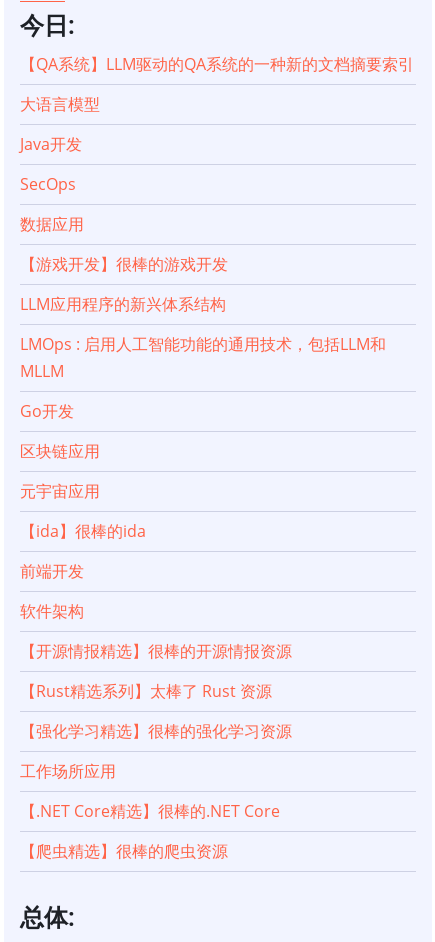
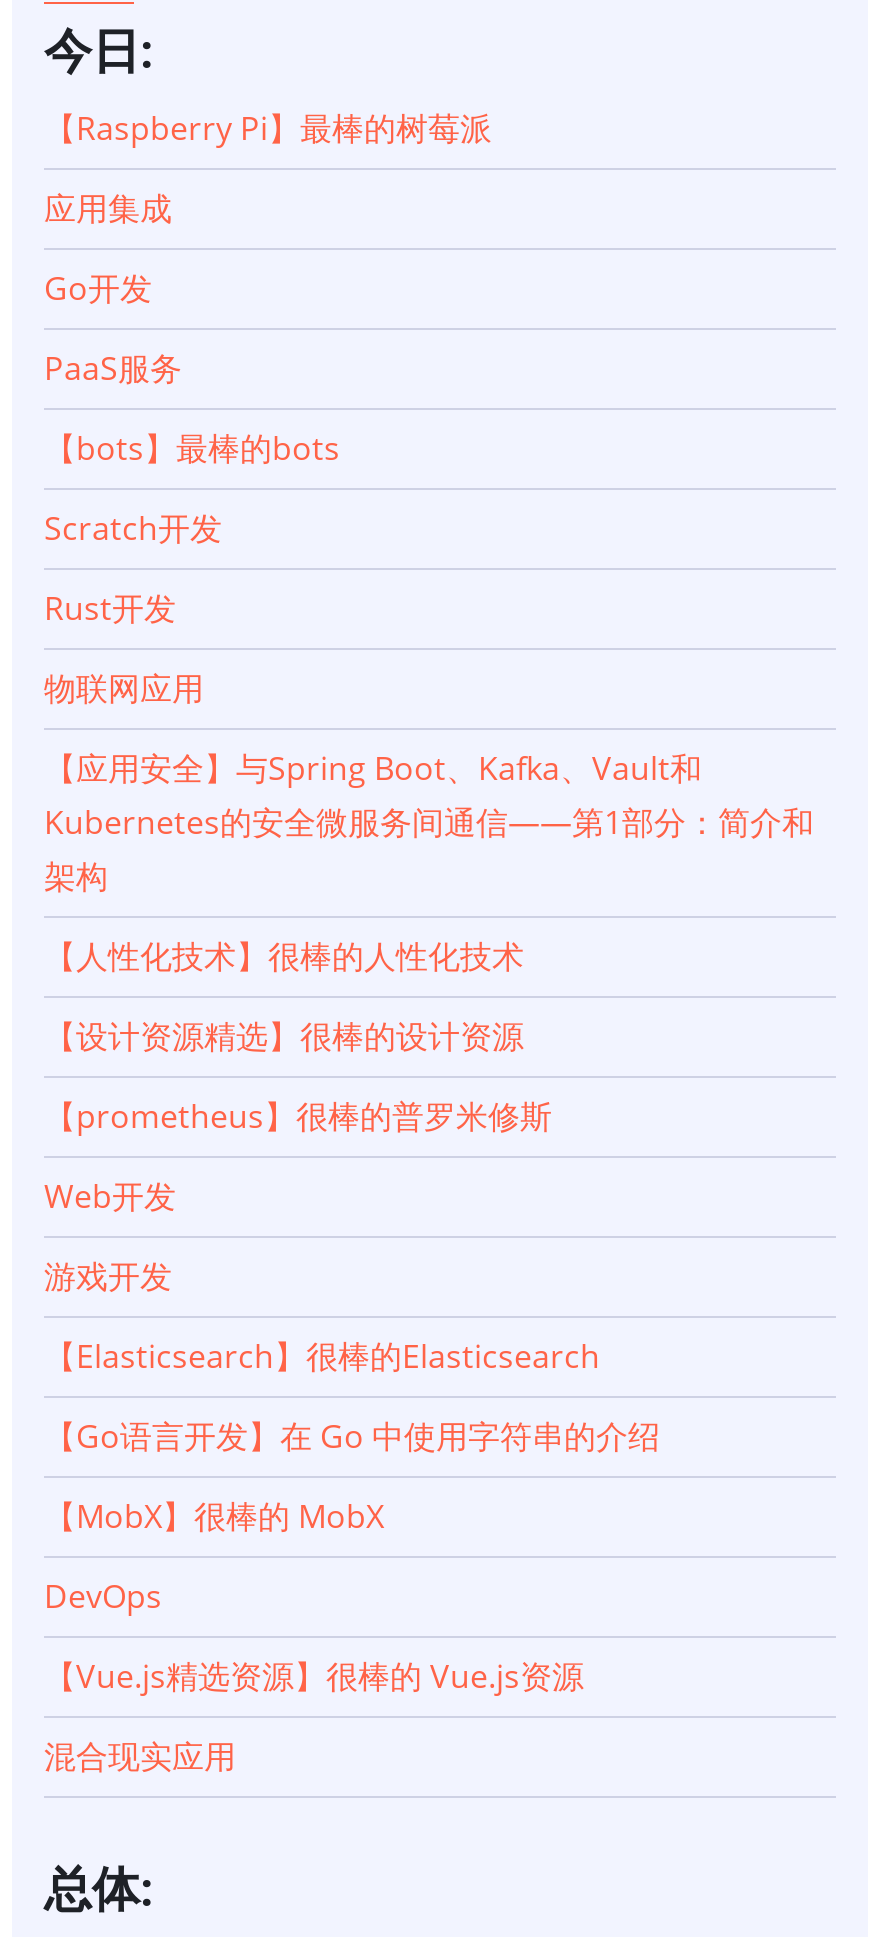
[20,53,414,382] 【QA系统】LLM驱动的QA系统的一种新的文档摘要索引 | 大语言模型 | Java开发 | SecOps | 数据应用 | 【游戏开发】很棒的游戏开发 | LLM应用程序的新兴体系结构 | LMOps : 启用人工智能功能的通用技术，包括LLM和 | MLLM -> [44,107,492,231] 【Raspberry Pi】最棒的树莓派 | 应用集成
moved [20,400,74,422] -> [44,267,152,311]: Go开发
[20,440,292,862] 区块链应用 | 元宇宙应用 | 【ida】很棒的ida | 前端开发 | 软件架构 | 【开源情报精选】很棒的开源情报资源 | 【Rust精选系列】太棒了 Rust 资源 | 【强化学习精选】很棒的强化学习资源 | 工作场所应用 | 【.NET Core精选】很棒的.NET Core | 【爬虫精选】很棒的爬虫资源 -> [44,347,814,1779] PaaS服务 | 【bots】最棒的bots | Scratch开发 | Rust开发 | 物联网应用 | 【应用安全】与Spring Boot、Kafka、Vault和 | Kubernetes的安全微服务间通信——第1部分：简介和 | 架构 | 【人性化技术】很棒的人性化技术 | 【设计资源精选】很棒的设计资源 | 【prometheus】很棒的普罗米修斯 | Web开发 | 游戏开发 | 【Elasticsearch】很棒的Elasticsearch | 【Go语言开发】在 Go 中使用字符串的介绍 | 【MobX】很棒的 MobX | DevOps | 【Vue.js精选资源】很棒的 Vue.js资源 | 混合现实应用

